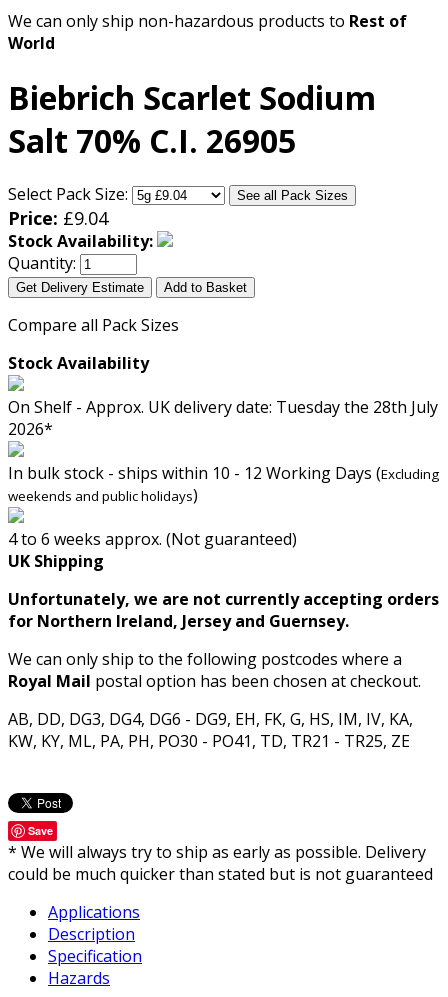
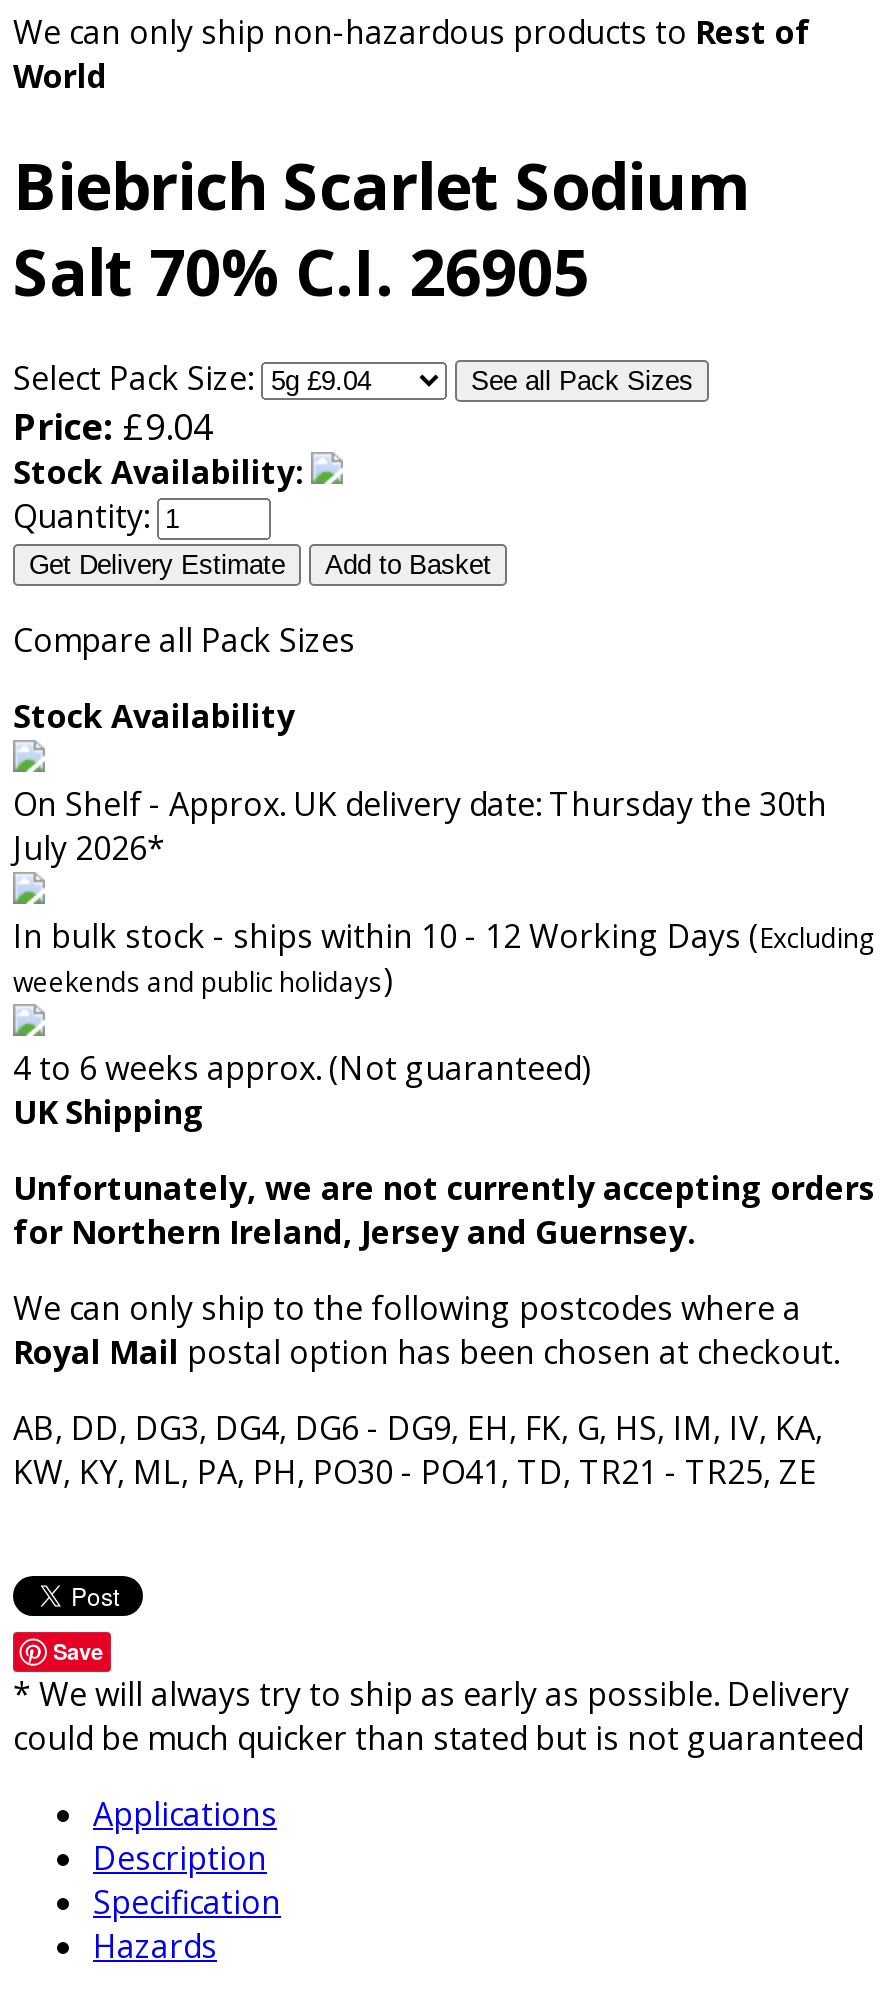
[8,396,438,440] On Shelf - Approx. UK delivery date: Tuesday the 28th July | 2026* -> [13,782,827,870] On Shelf - Approx. UK delivery date: Thursday the 30th | July 2026*

